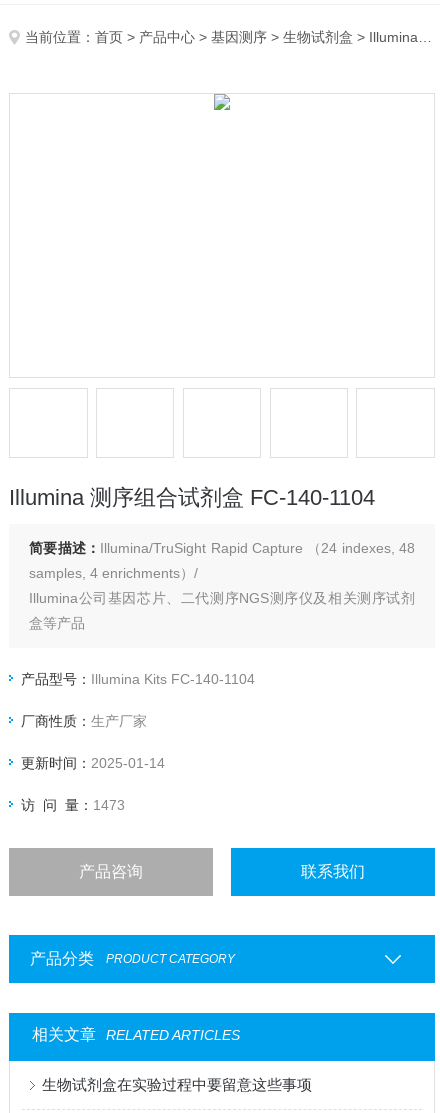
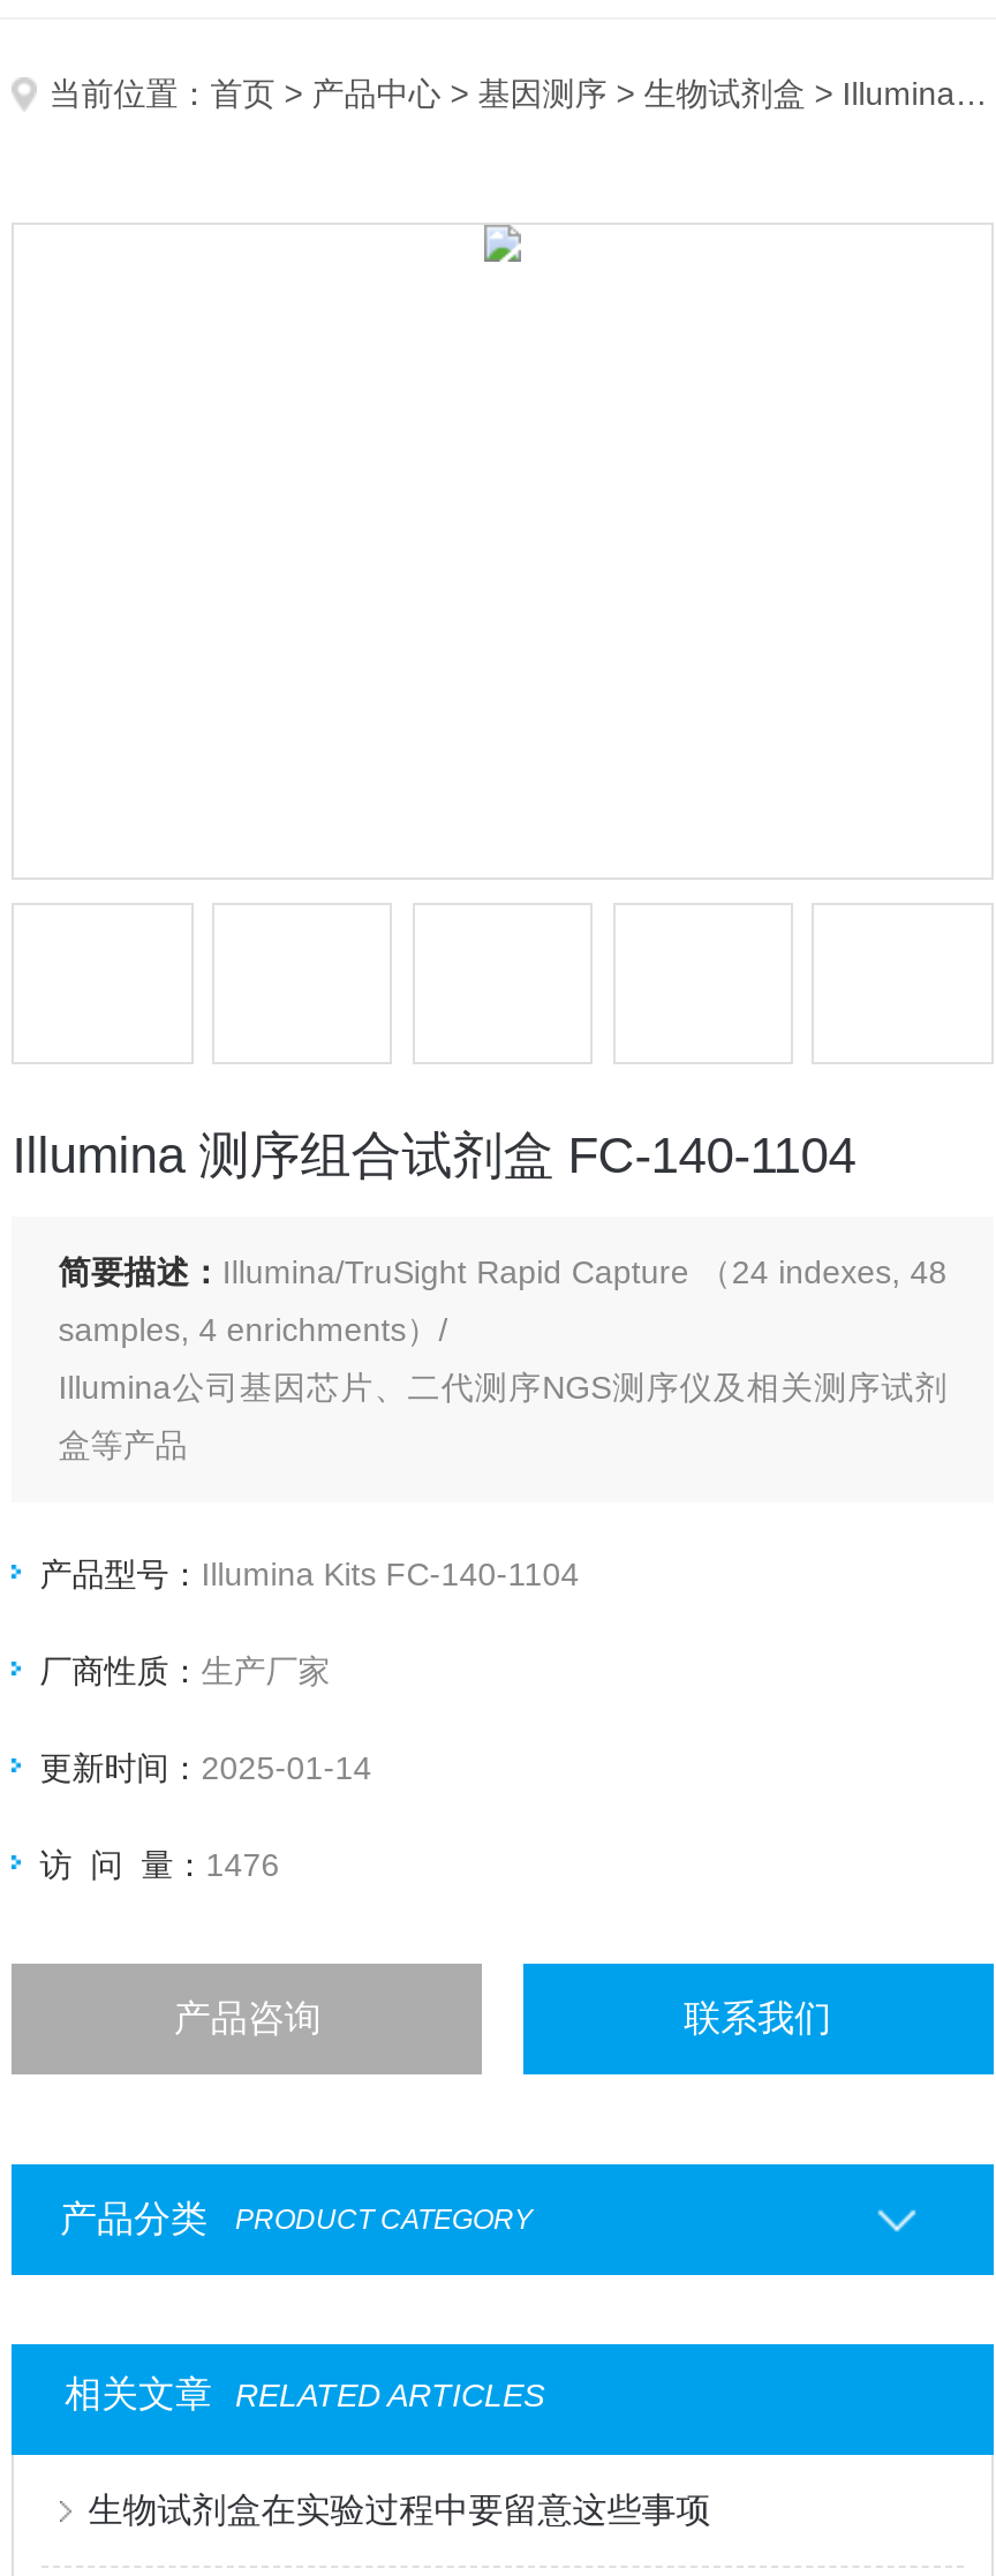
[21,797,125,813] 访 问 量：1473 -> [40,1846,279,1883] 访 问 量：1476

